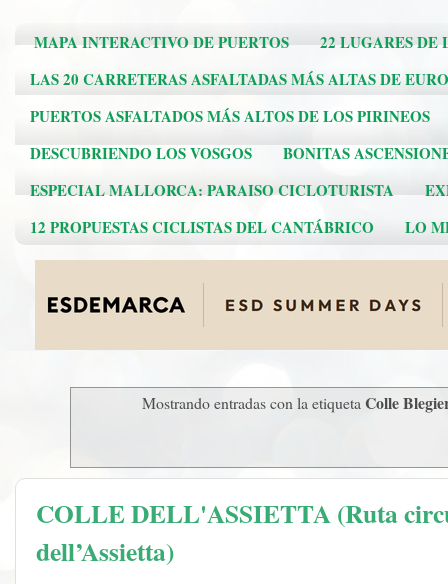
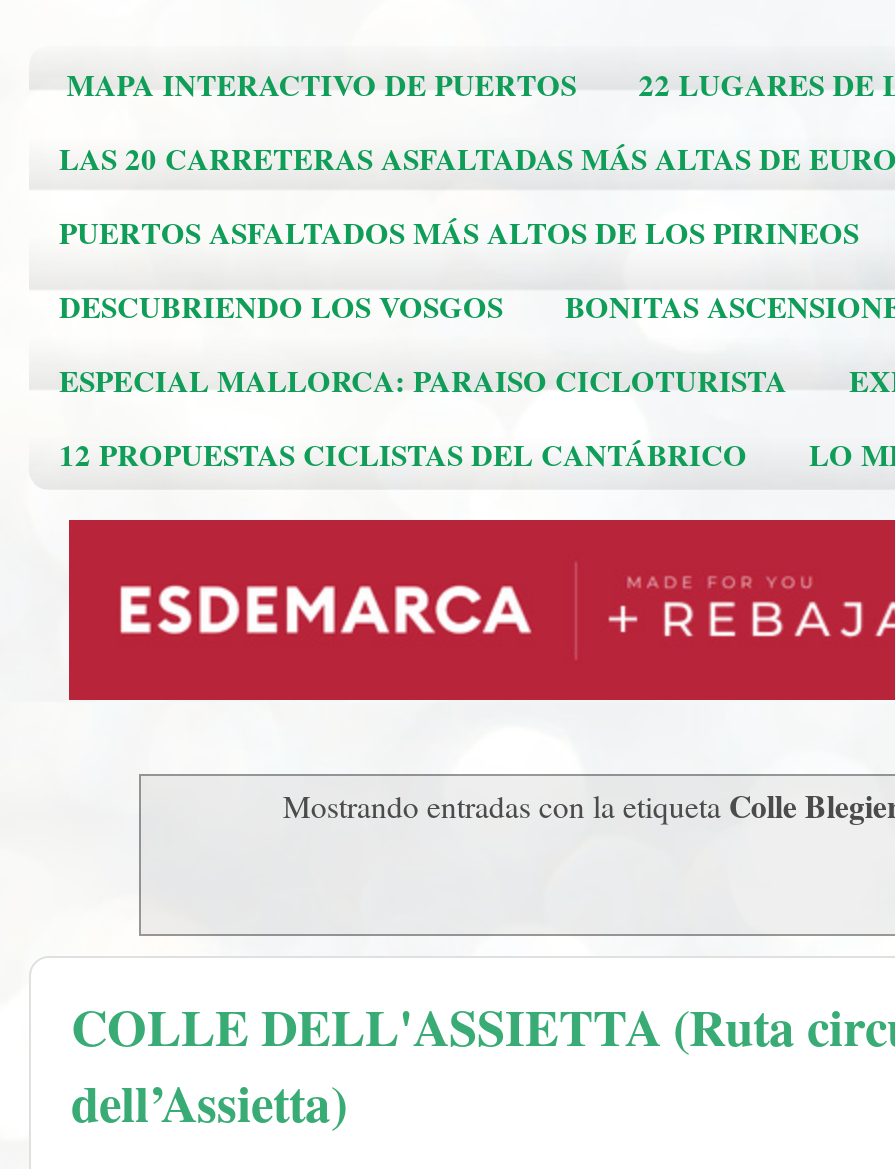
[35,260,445,350] [image] -> [67,518,889,702] [image]

